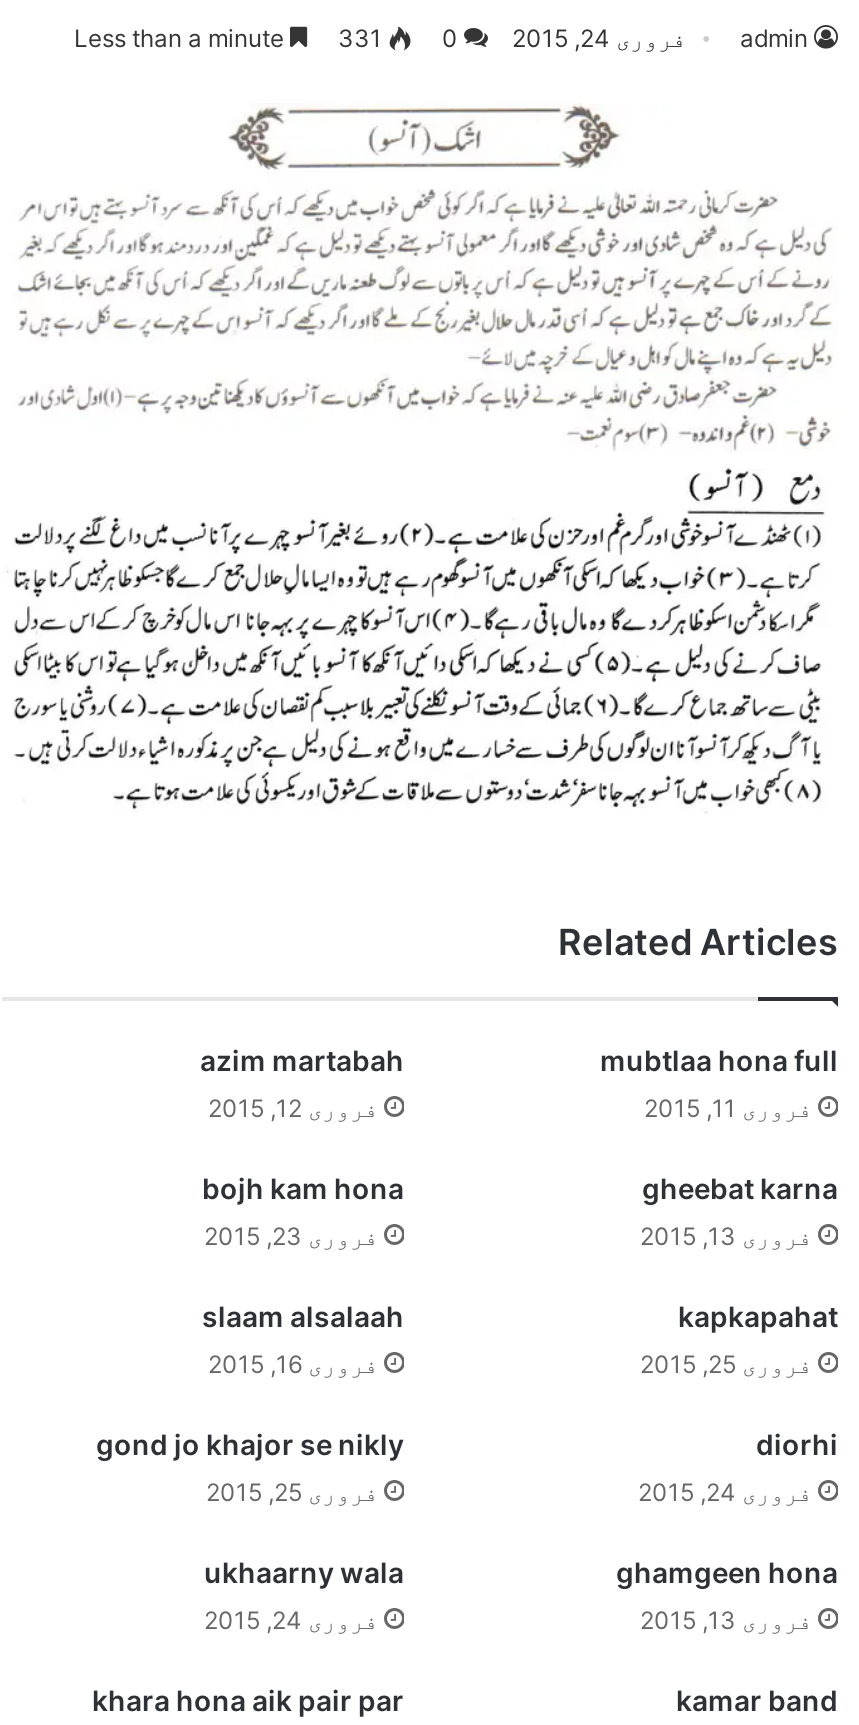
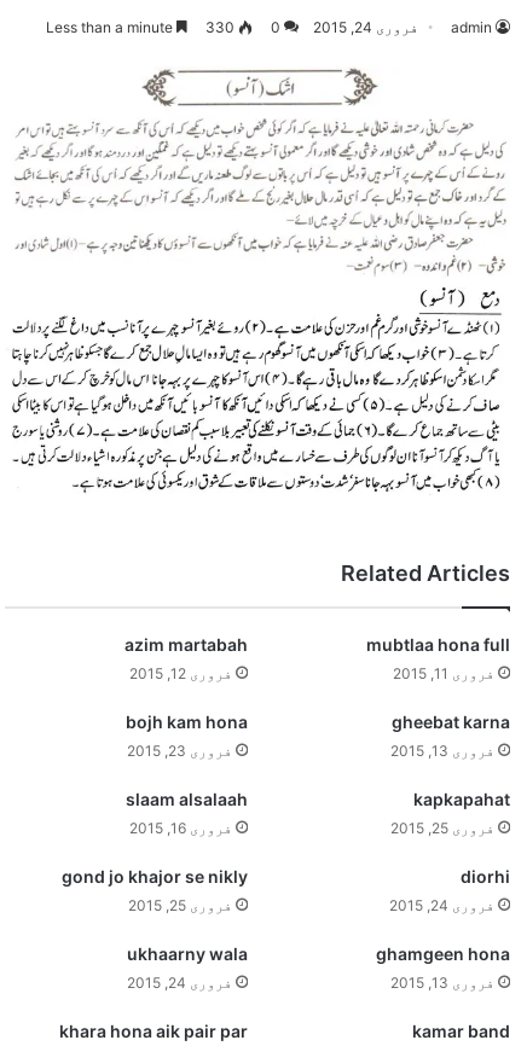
[338,23,382,53] 331 -> [205,18,234,36] 330

